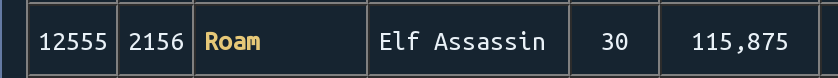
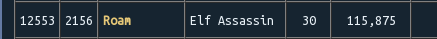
[38,26,260,54] 12555 2156 Roam -> [20,13,131,27] 12553 2156 Roam

